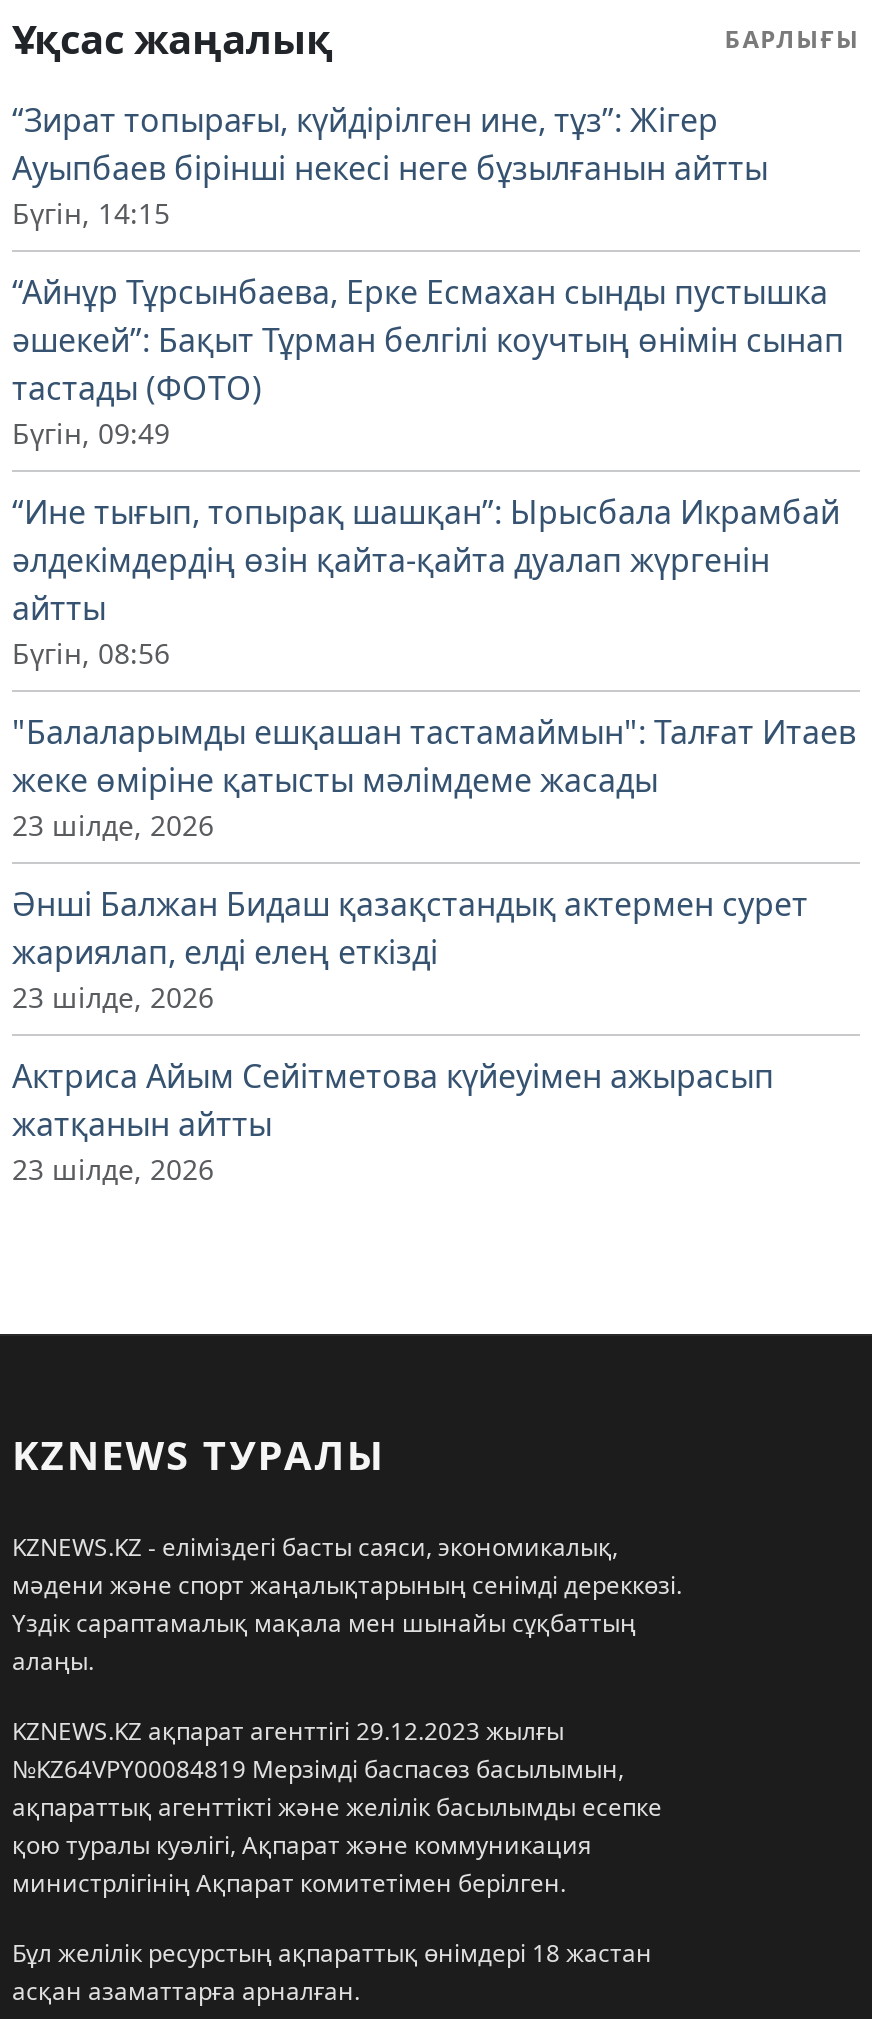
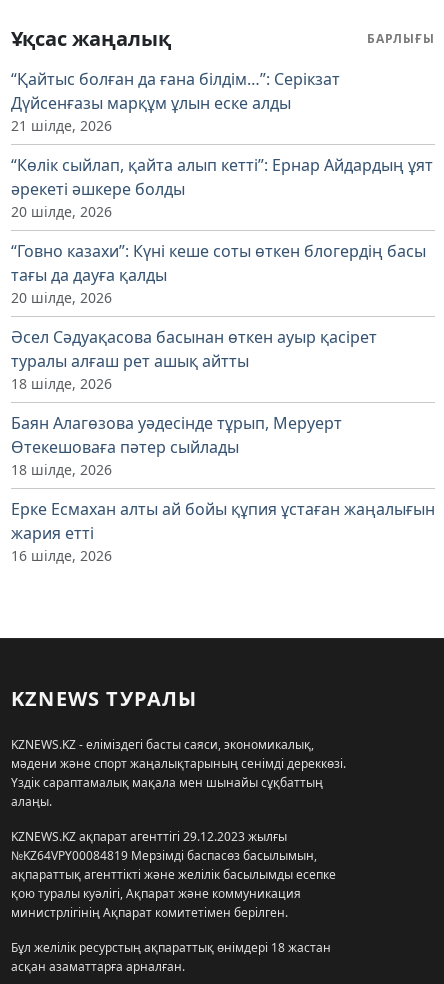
[12,99,768,233] “Зират топырағы, күйдірілген ине, тұз”: Жігер | Ауыпбаев бірінші некесі неге бұзылғанын айтты | Бүгін, 14:15 -> [11,68,340,135] “Қайтыс болған да ғана білдім…”: Серікзат | Дүйсенғазы марқұм ұлын еске алды | 21 шілде, 2026
[12,271,844,453] “Айнұр Тұрсынбаева, Ерке Есмахан сынды пустышка | әшекей”: Бақыт Тұрман белгілі коучтың өнімін сынап | тастады (ФОТО) | Бүгін, 09:49 -> [11,154,433,221] “Көлік сыйлап, қайта алып кетті”: Ернар Айдардың ұят | әрекеті әшкере болды | 20 шілде, 2026
[12,491,840,673] “Ине тығып, топырақ шашқан”: Ырысбала Икрамбай | әлдекімдердің өзін қайта-қайта дуалап жүргенін | айтты | Бүгін, 08:56 -> [11,240,426,307] “Говно казахи”: Күні кеше соты өткен блогердің басы | тағы да дауға қалды | 20 шілде, 2026
[12,711,856,845] "Балаларымды ешқашан тастамаймын": Талғат Итаев | жеке өміріне қатысты мәлімдеме жасады | 23 шілде, 2026 -> [11,326,377,393] Әсел Сәдуақасова басынан өткен ауыр қасірет | туралы алғаш рет ашық айтты | 18 шілде, 2026
[12,883,808,1017] Әнші Балжан Бидаш қазақстандық актермен сурет | жариялап, елді елең еткізді | 23 шілде, 2026 -> [11,412,342,479] Баян Алагөзова уәдесінде тұрып, Меруерт | Өтекешоваға пәтер сыйлады | 18 шілде, 2026
[12,1055,774,1189] Актриса Айым Сейітметова күйеуімен ажырасып | жатқанын айтты | 23 шілде, 2026 -> [11,498,435,565] Ерке Есмахан алты ай бойы құпия ұстаған жаңалығын | жария етті | 16 шілде, 2026

